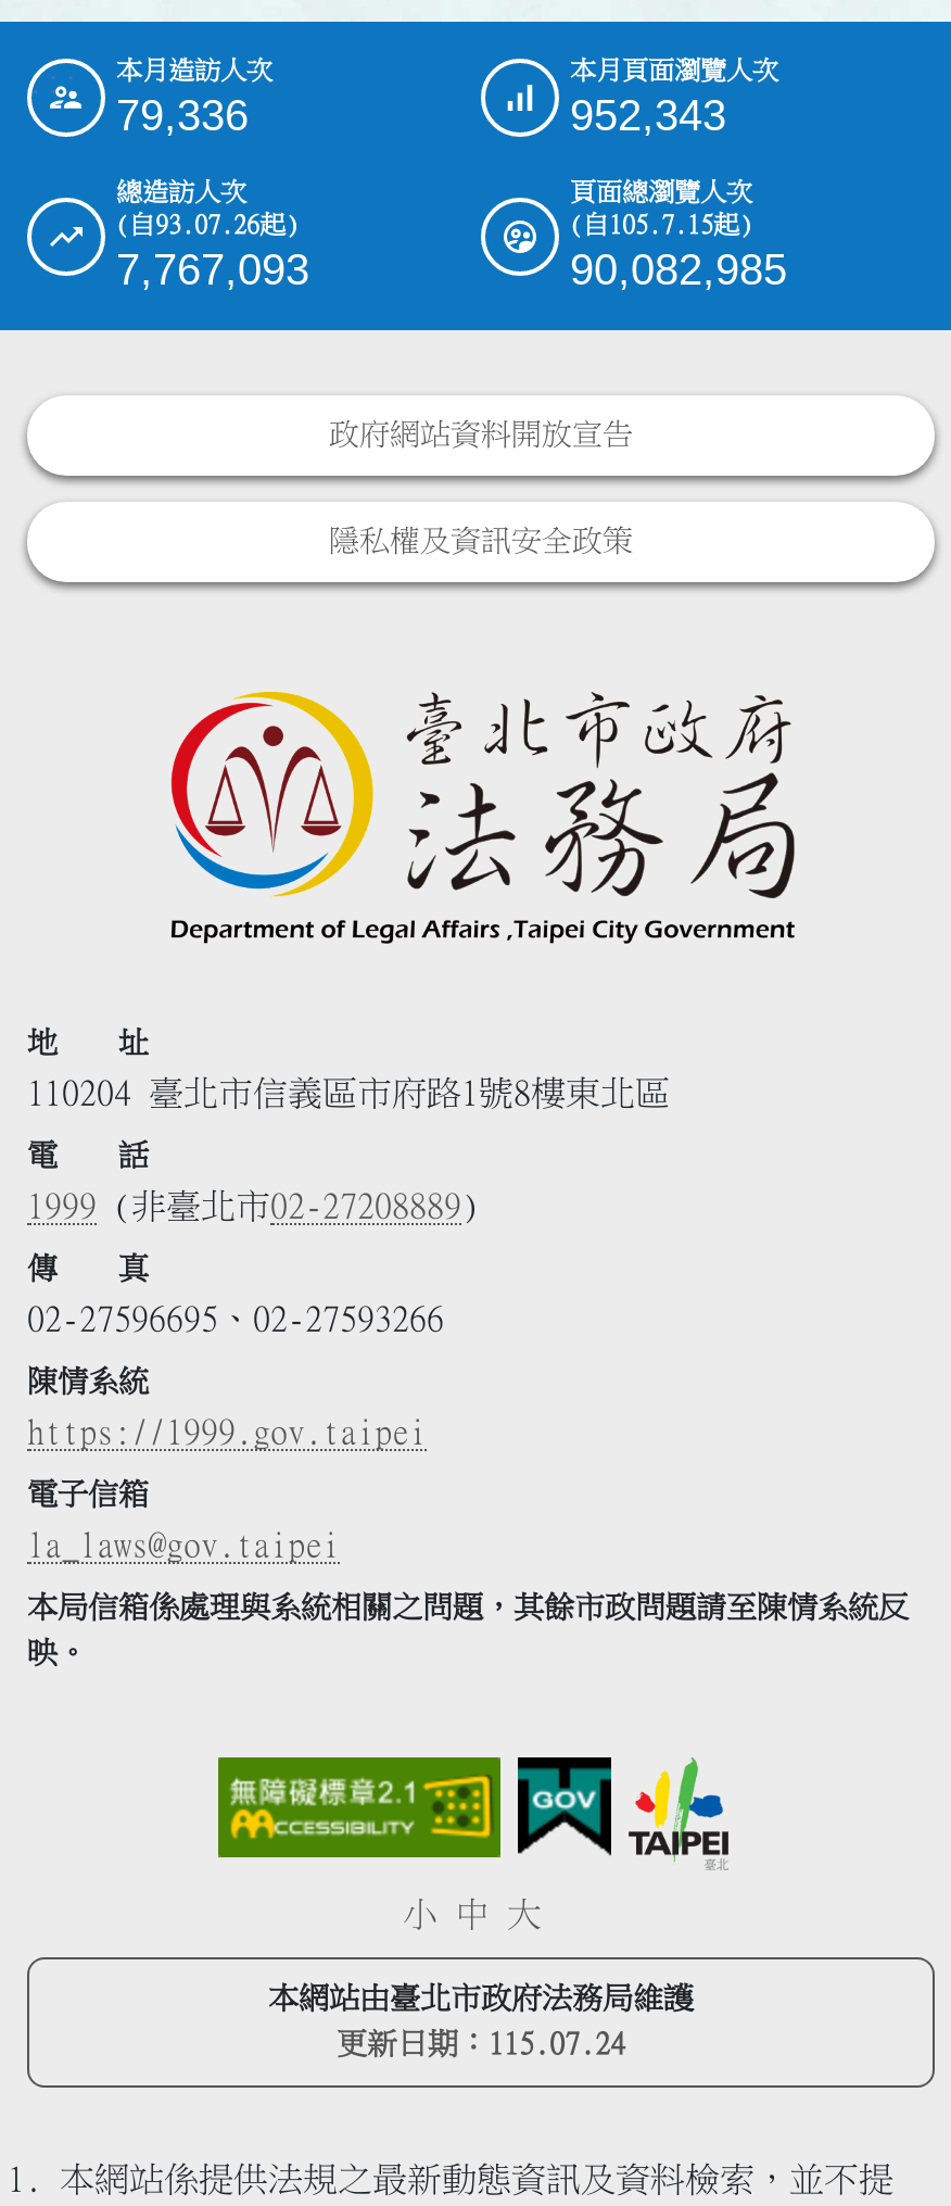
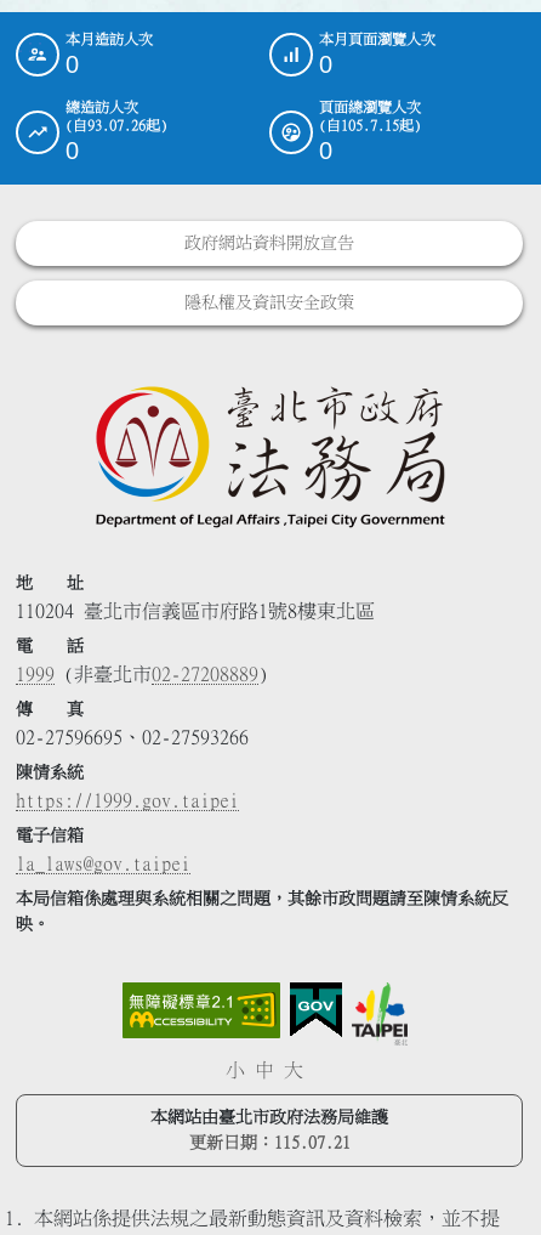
[116,91,249,138] 79,336 -> [66,51,79,77] 0
[570,91,726,138] 952,343 -> [319,51,332,77] 0
[116,245,309,293] 7,767,093 -> [66,137,79,164] 0
[570,245,787,293] 90,082,985 -> [319,137,332,164] 0
[337,2029,625,2059] 更新日期：115.07.24 -> [189,1134,350,1151] 更新日期：115.07.21

